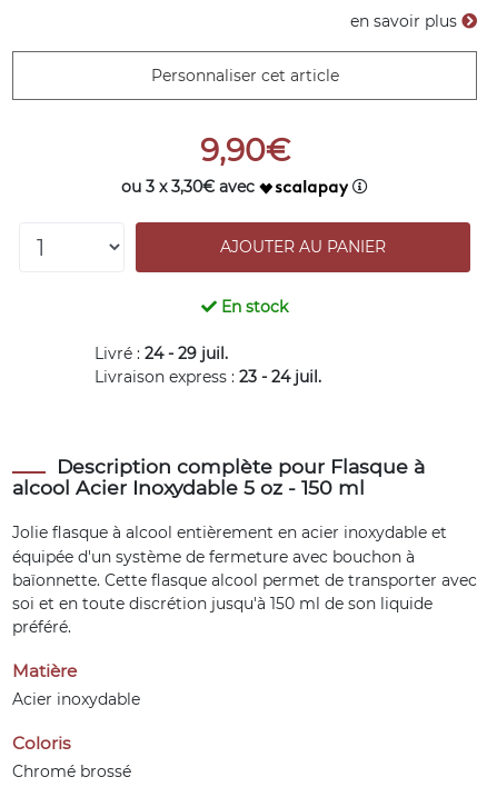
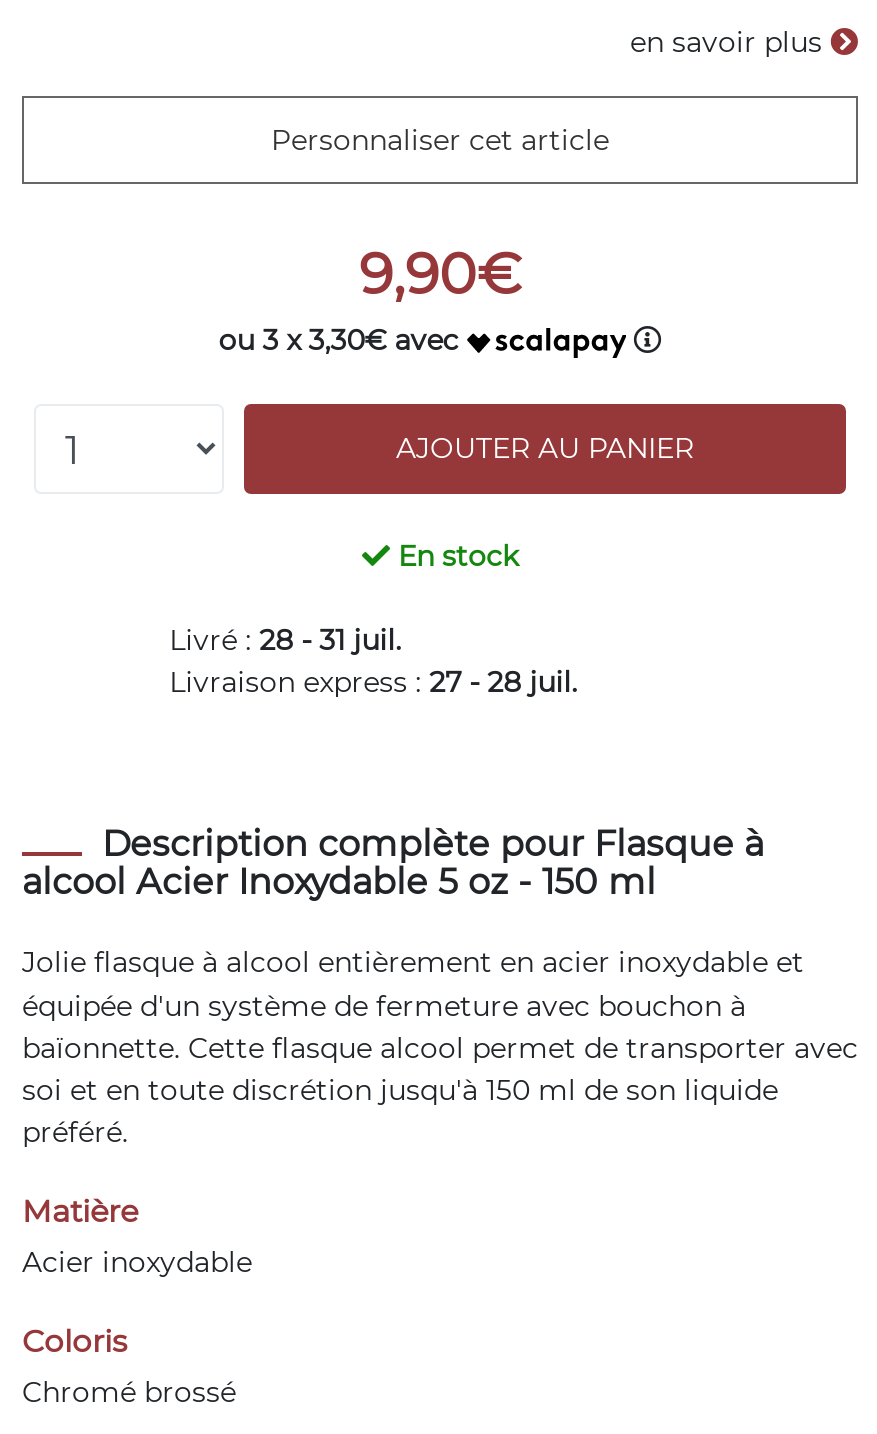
[94,343,228,363] Livré : 24 - 29 juil. -> [169,622,401,658] Livré : 28 - 31 juil.
[94,367,321,387] Livraison express : 23 - 24 juil. -> [169,664,577,700] Livraison express : 27 - 28 juil.

